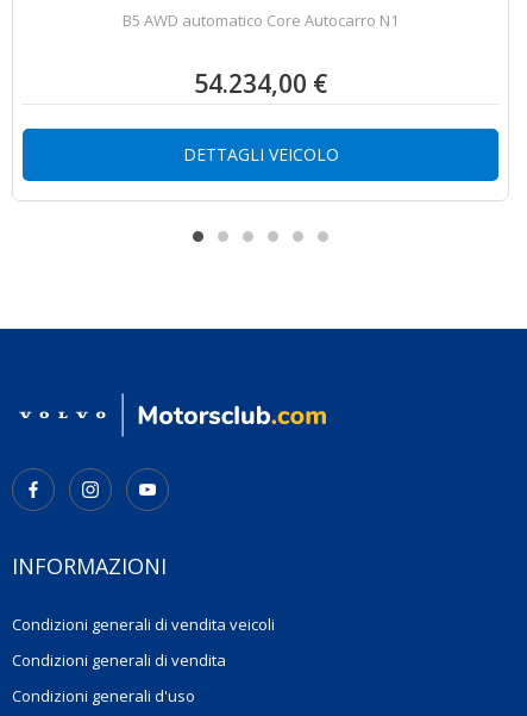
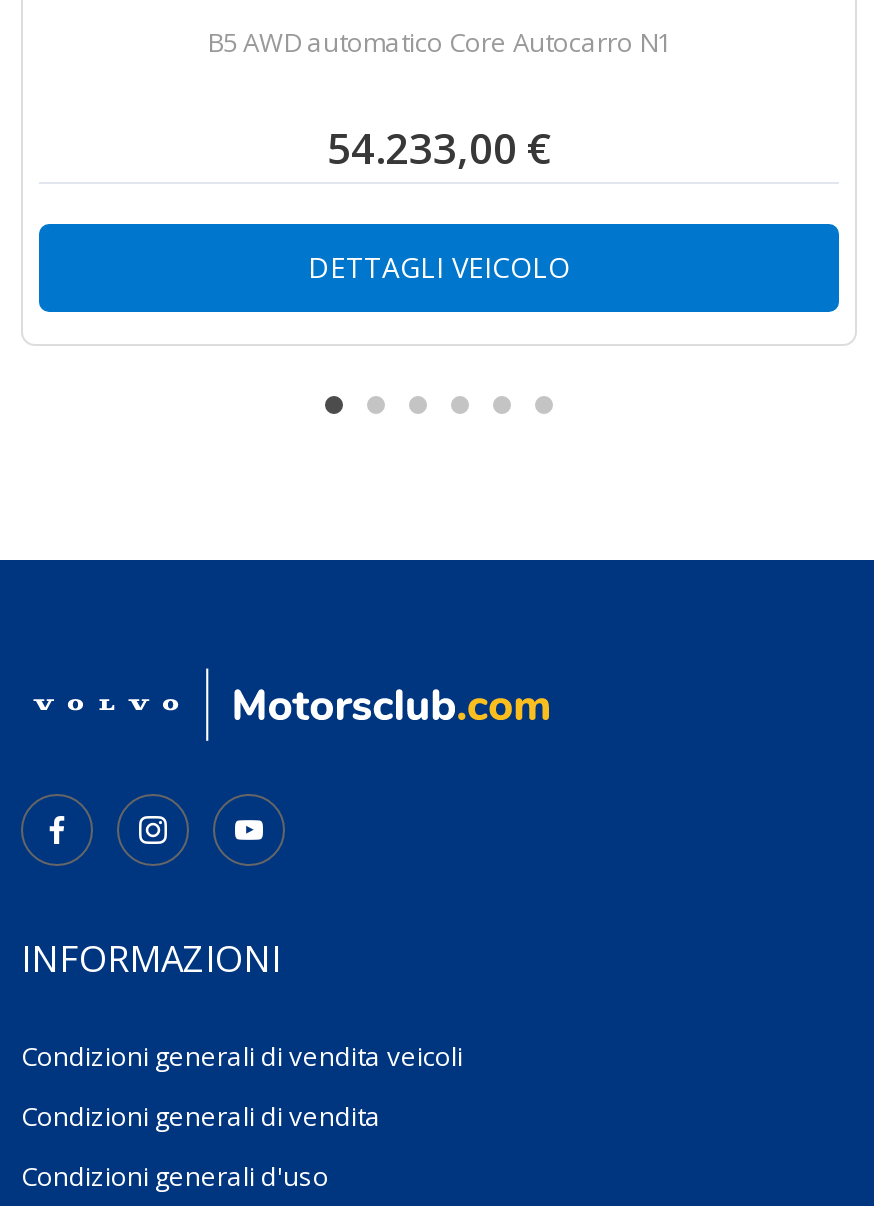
[194,67,327,100] 54.234,00 € -> [327,120,551,176] 54.233,00 €

